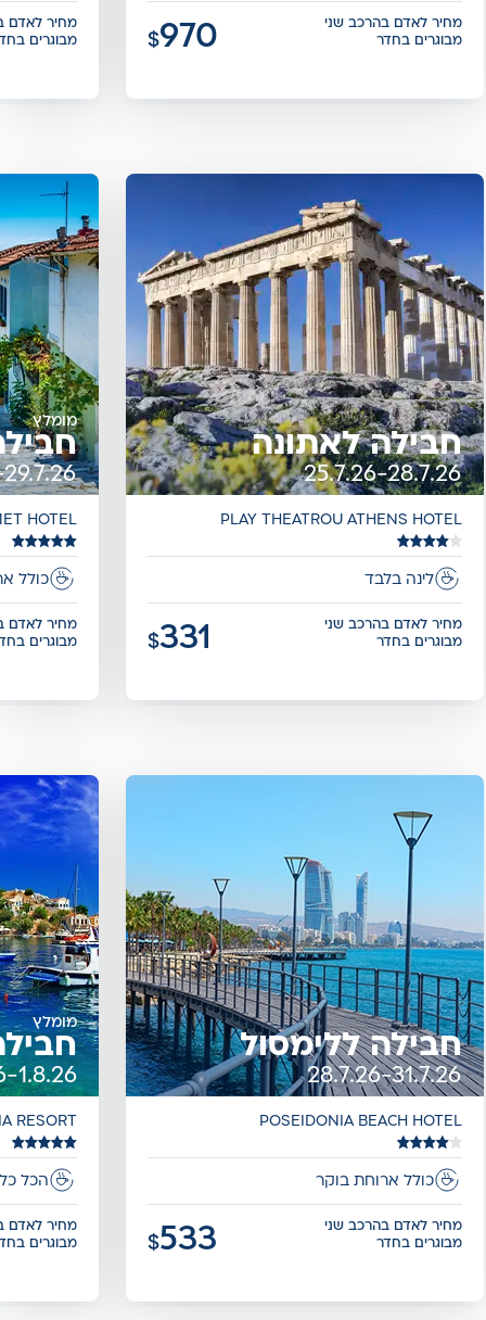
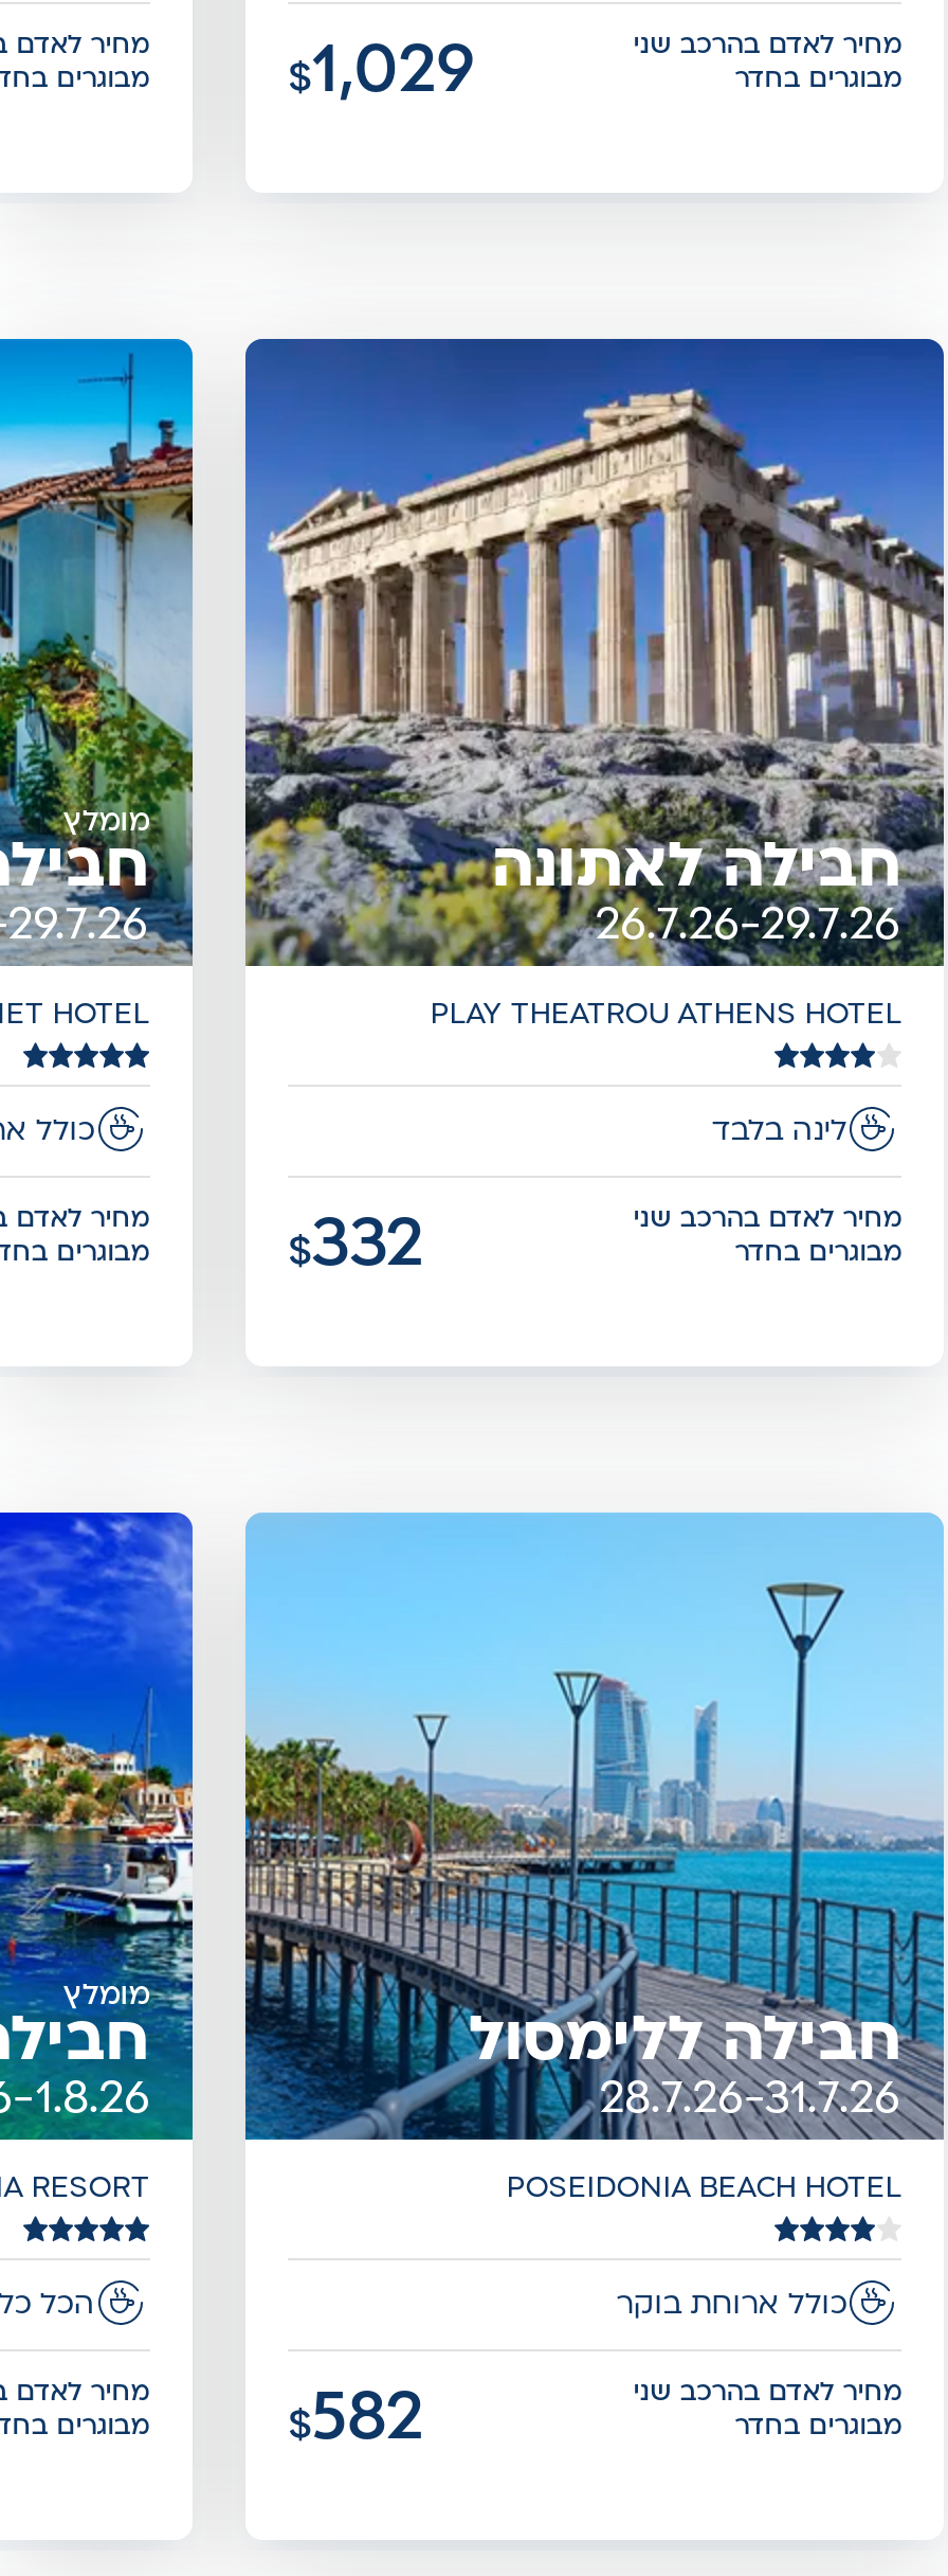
[160,22,218,55] 970 -> [311,42,474,108] 1,029
[304,464,462,486] 25.7.26-28.7.26 -> [595,905,902,949] 26.7.26-29.7.26
[160,623,212,657] 331 -> [311,1216,424,1282] 332
[160,1224,217,1258] 533 -> [311,2390,424,2455] 582

